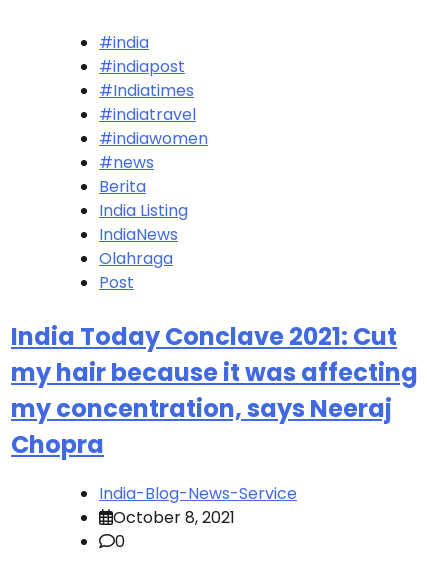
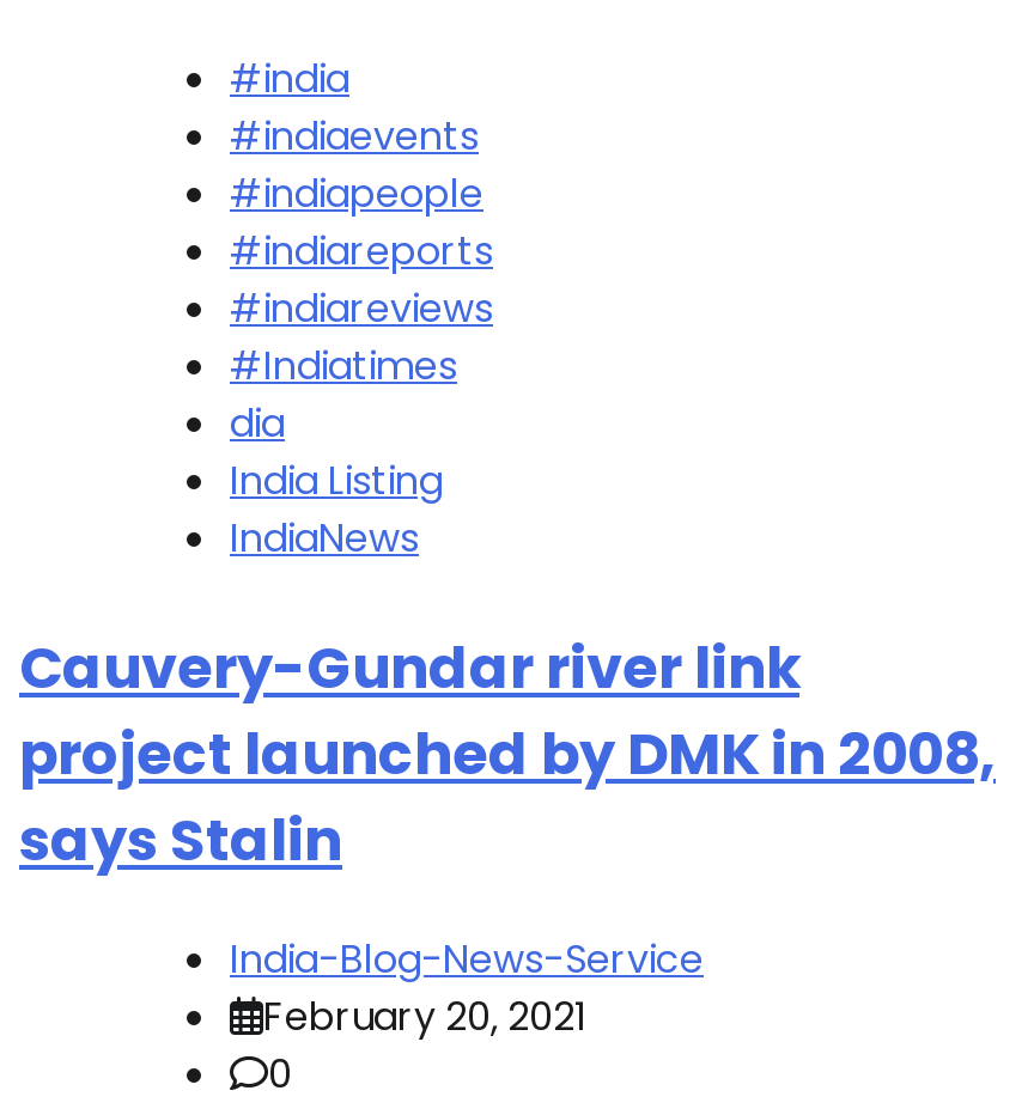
[99,54,185,77] #indiapost -> [230,108,493,335] #indiaevents | #indiapeople | #indiareports | #indiareviews
moved [99,78,194,101] -> [230,337,457,392]: #Indiatimes
[99,102,208,197] #indiatravel | #indiawomen | #news | Berita -> [230,395,285,450] dia
[11,246,418,460] Olahraga | Post | India Today Conclave 2021: Cut | my hair because it was affecting | my concentration, says Neeraj | Chopra -> [19,627,996,878] Cauvery-Gundar river link | project launched by DMK in 2008, | says Stalin
[113,506,235,529] October 8, 2021 -> [263,988,586,1043] February 20, 2021

